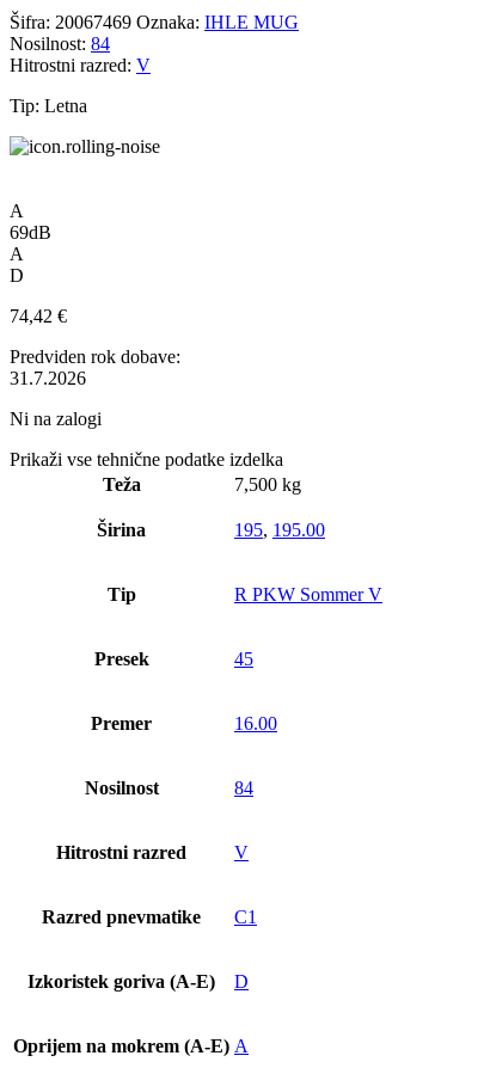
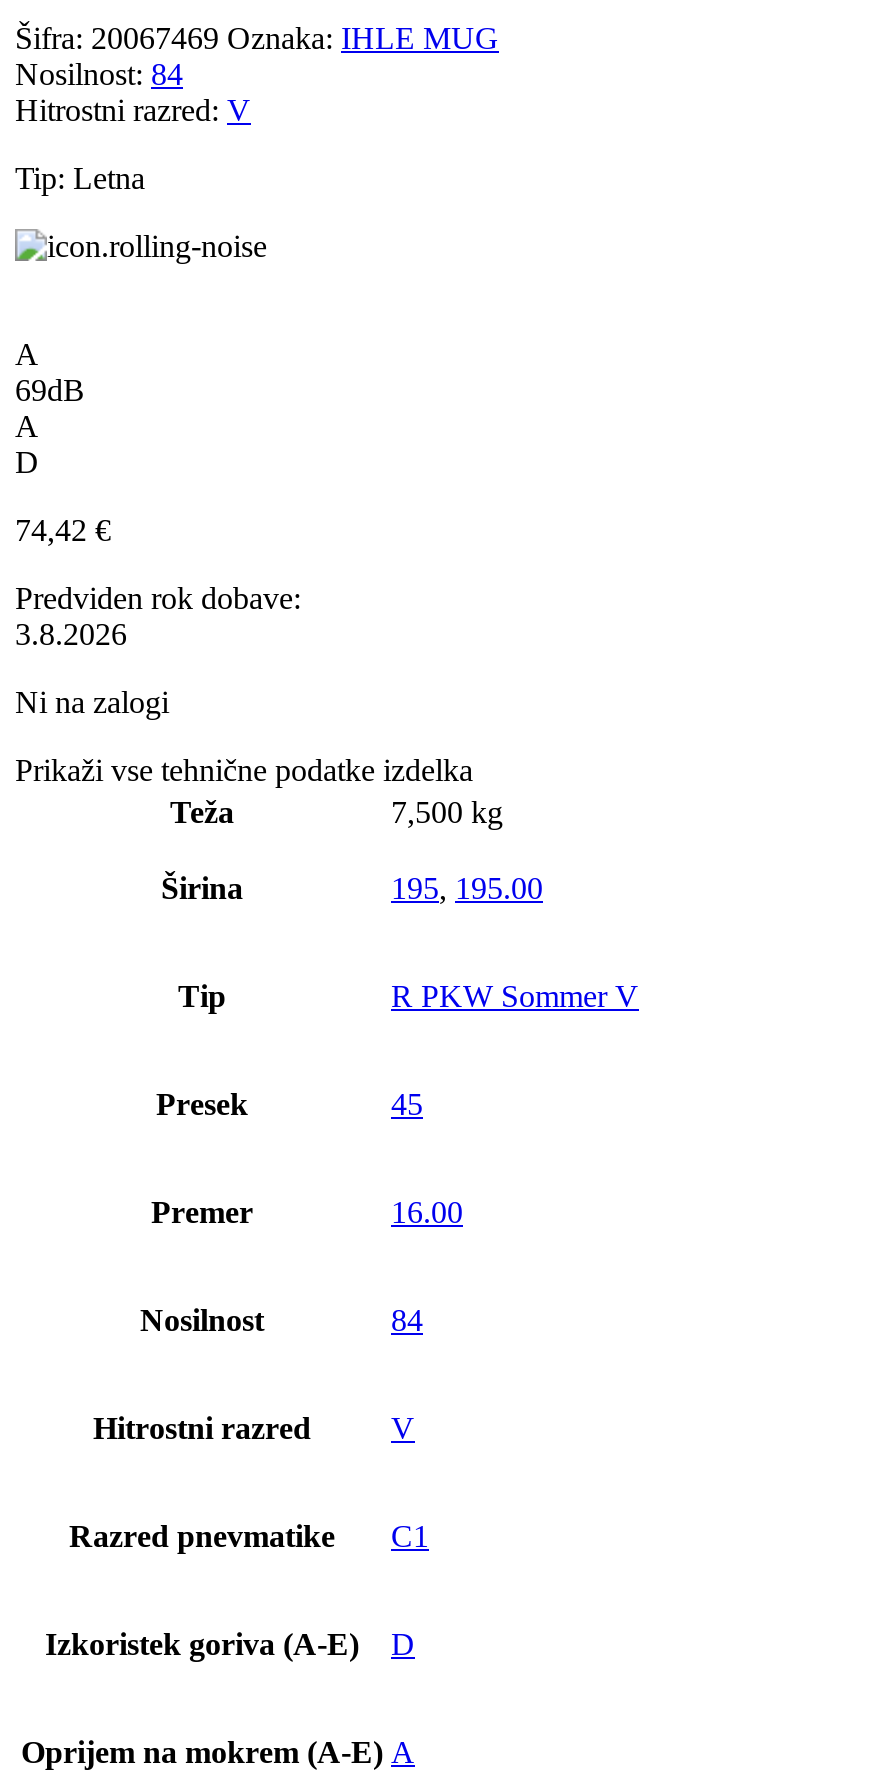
[10,368,86,388] 31.7.2026 -> [15,617,127,651] 3.8.2026

